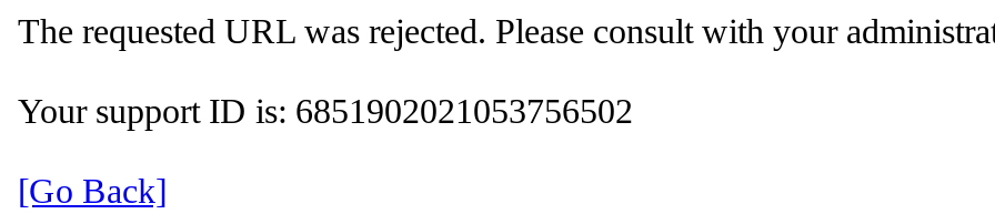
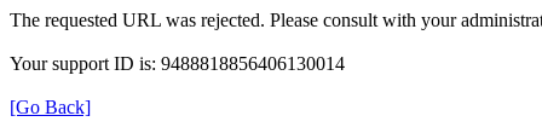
[18,92,633,130] Your support ID is: 6851902021053756502 -> [10,53,345,74] Your support ID is: 9488818856406130014

